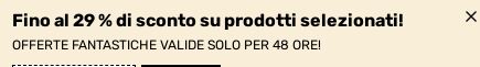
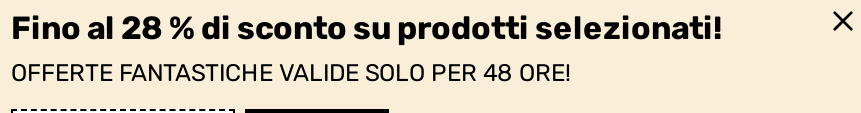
[12,10,404,31] Fino al 29 % di sconto su prodotti selezionati! -> [11,9,723,47] Fino al 28 % di sconto su prodotti selezionati!

